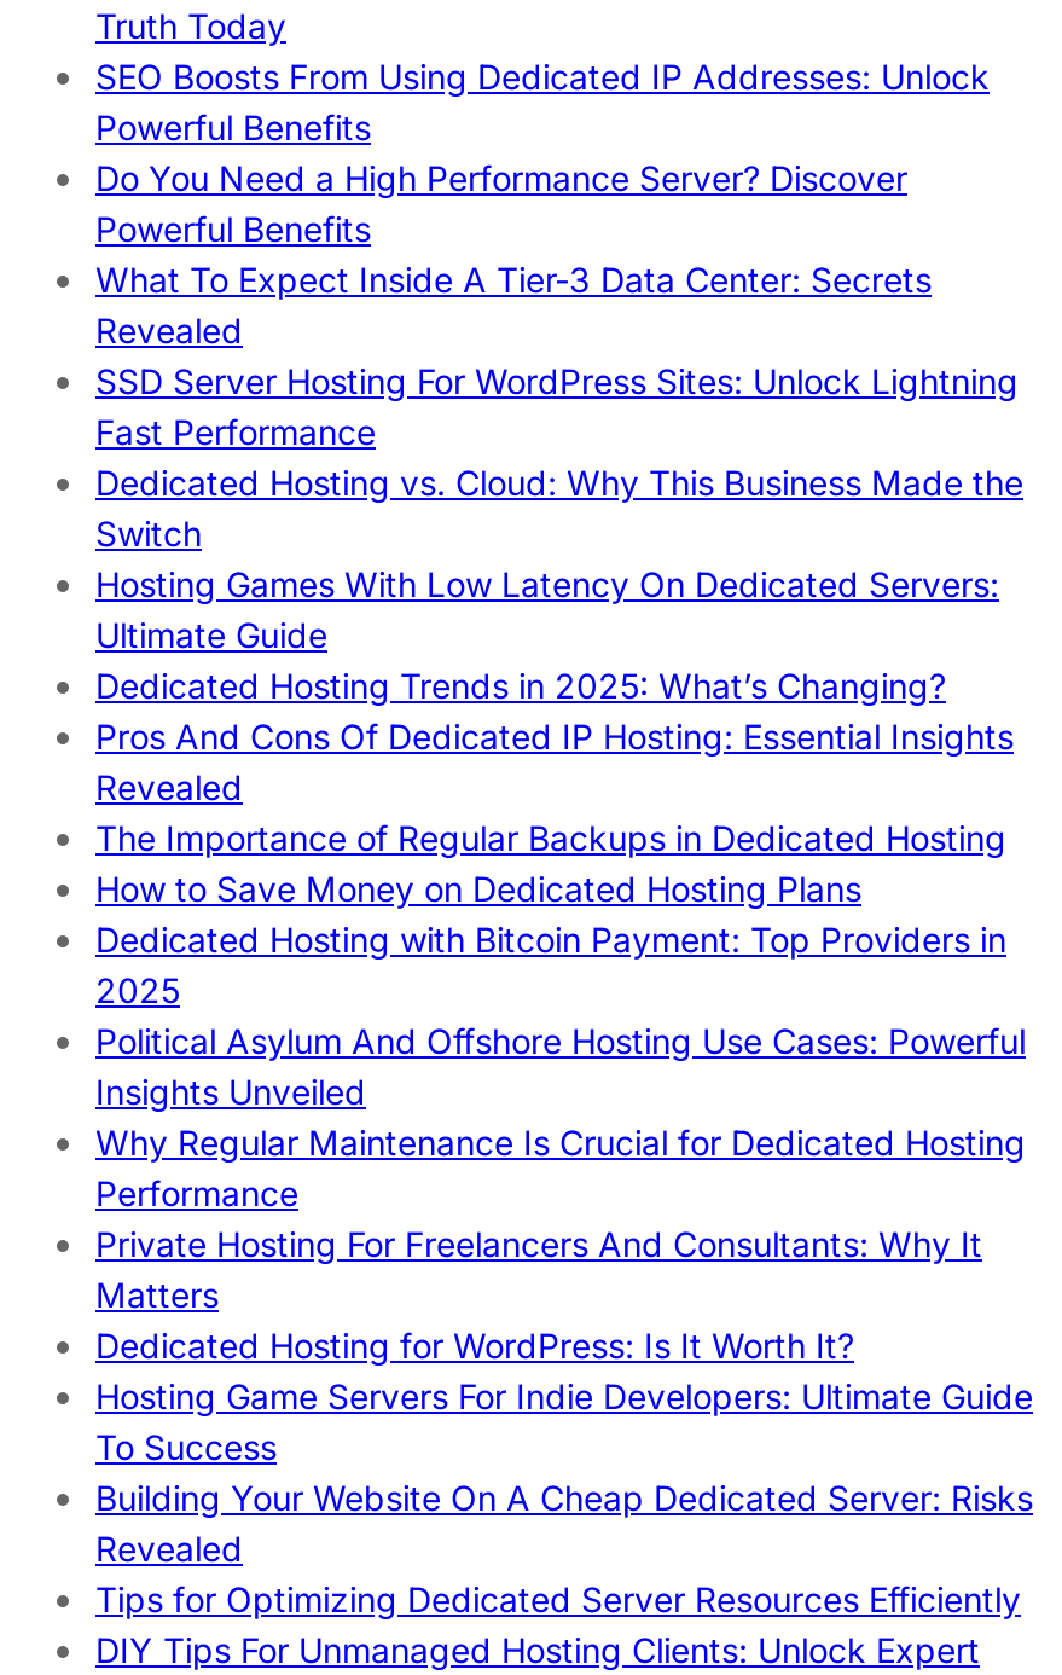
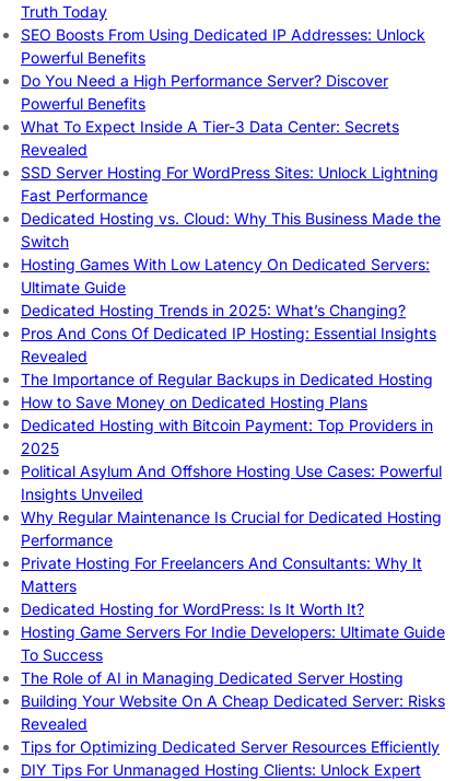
none -> [21,669,404,687] The Role of AI in Managing Dedicated Server Hosting

